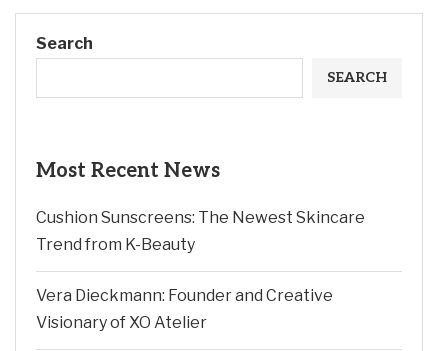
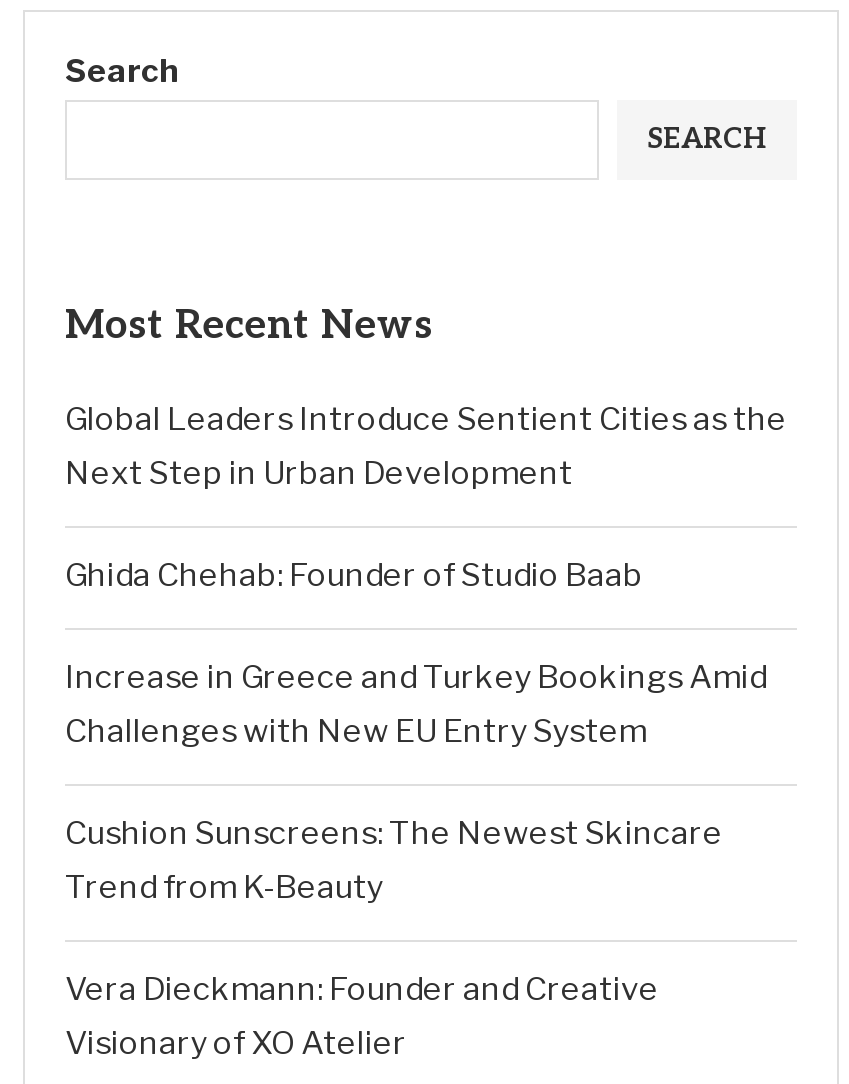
none -> [65,400,787,750] Global Leaders Introduce Sentient Cities as the | Next Step in Urban Development | Ghida Chehab: Founder of Studio Baab | Increase in Greece and Turkey Bookings Amid | Challenges with New EU Entry System

